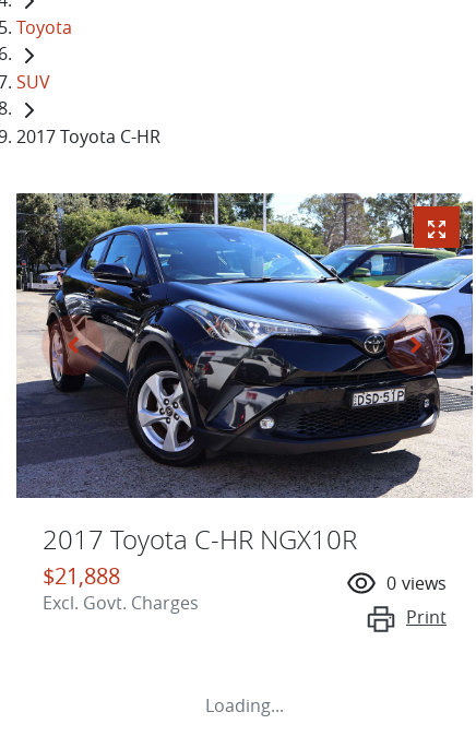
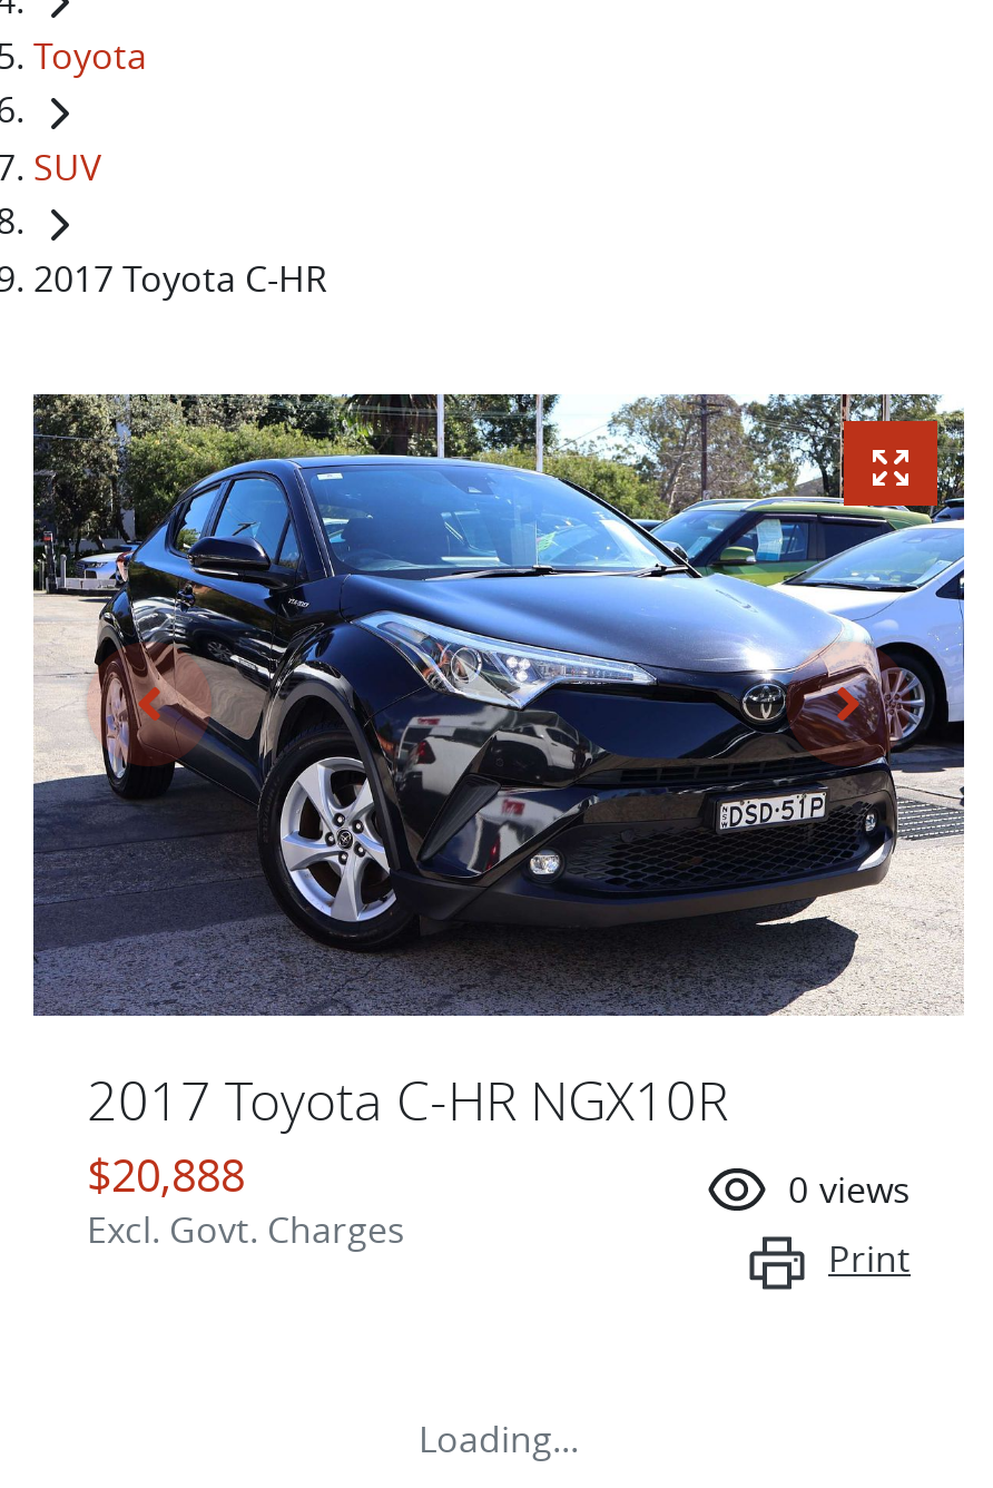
[43,561,120,590] $21,888 -> [87,1144,245,1204] $20,888

